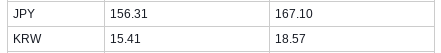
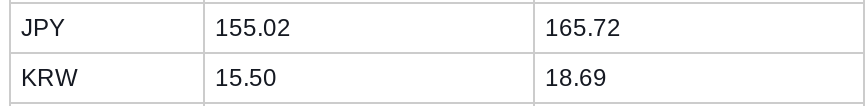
[110,7,148,21] 156.31 -> [215,14,291,42] 155.02
[275,7,313,21] 167.10 -> [545,14,621,42] 165.72
[110,32,141,46] 15.41 -> [215,64,277,92] 15.50
[275,32,306,46] 18.57 -> [545,64,607,92] 18.69

